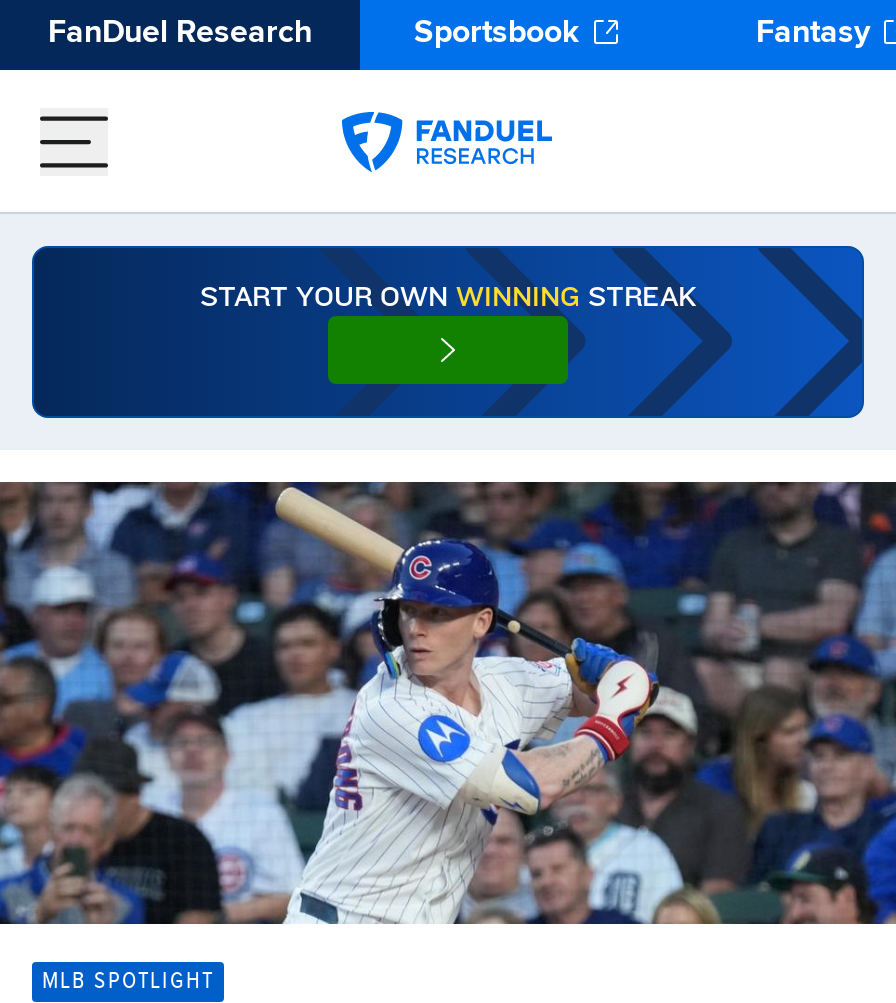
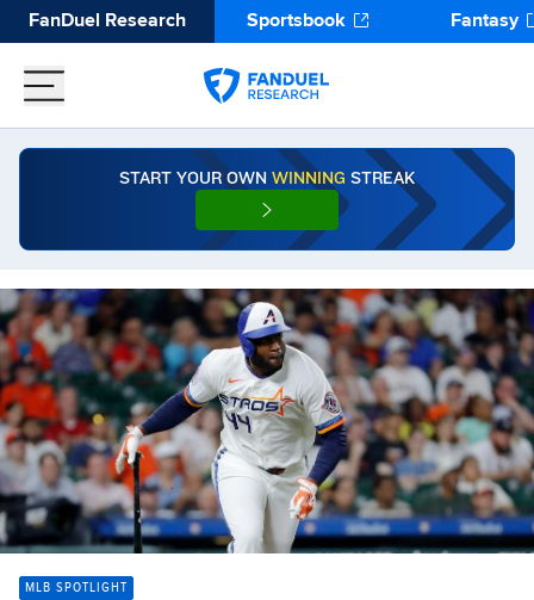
[6,480,890,924] [image] -> [4,287,530,555] [image]

